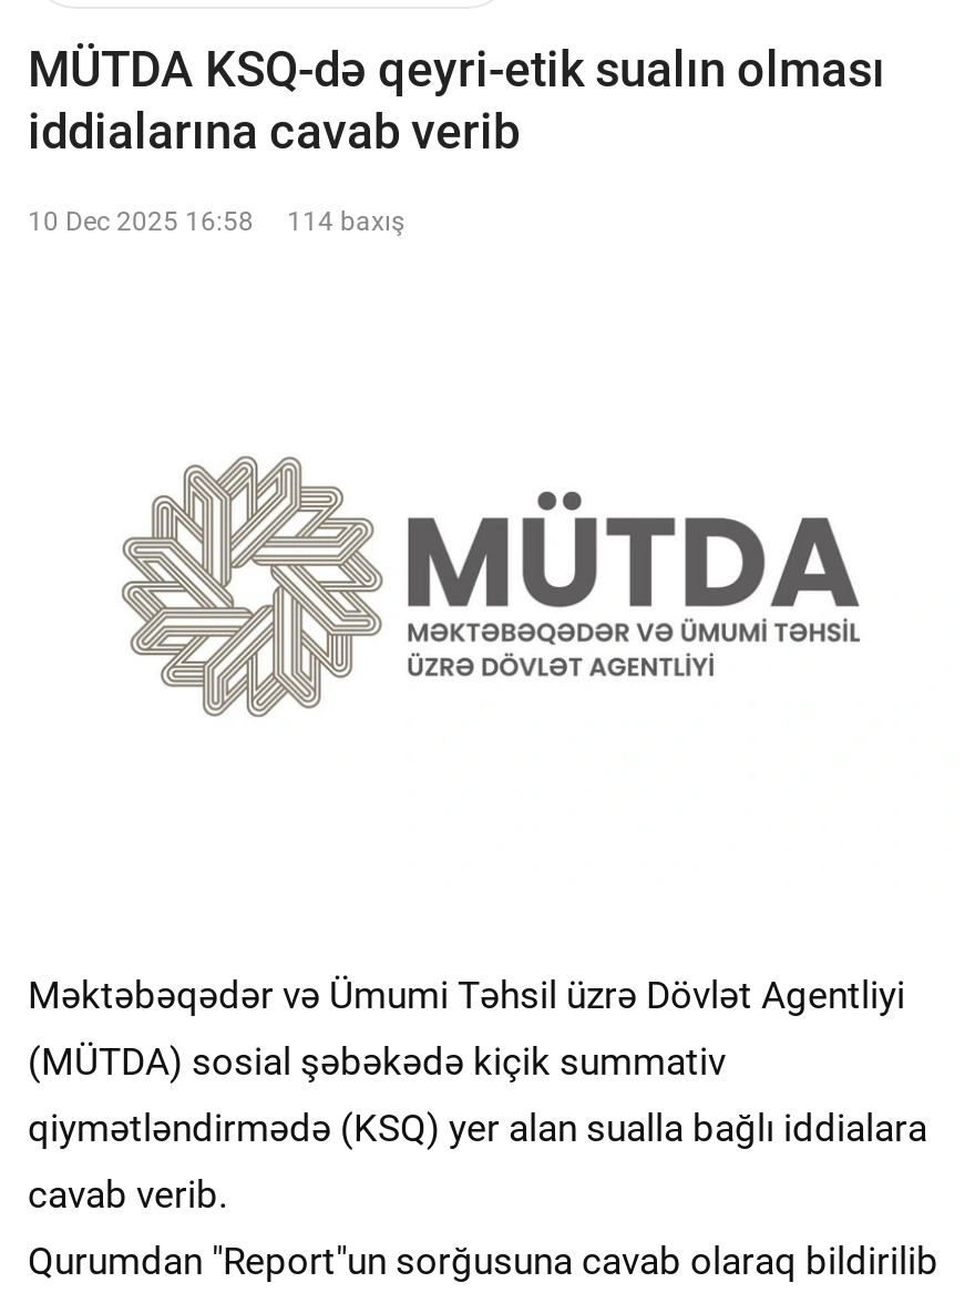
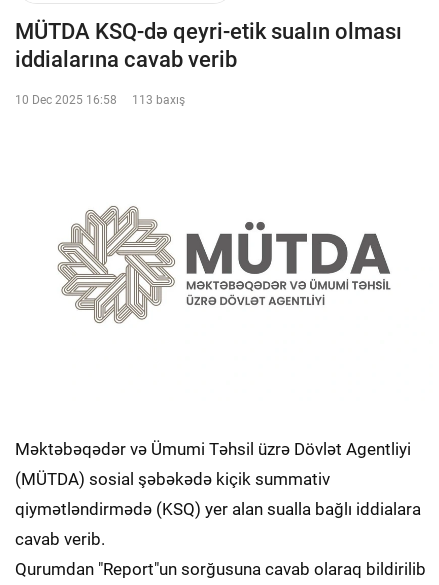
[28,206,404,237] 10 Dec 2025 16:58 114 baxış -> [15,93,185,107] 10 Dec 2025 16:58 113 baxış

